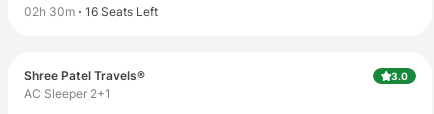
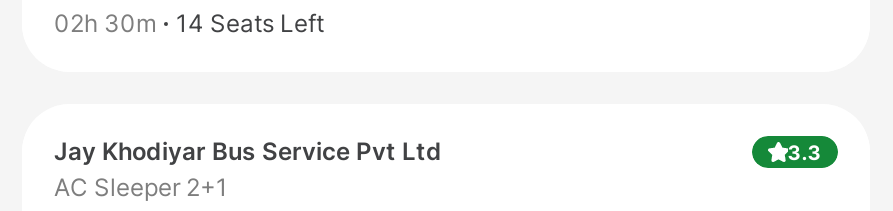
[24,4,158,19] 02h 30m 16 Seats Left -> [54,8,324,38] 02h 30m 14 Seats Left
[24,68,408,83] Shree Patel Travels® | 3.0 -> [54,136,822,166] Jay Khodiyar Bus Service Pvt Ltd | 3.3

